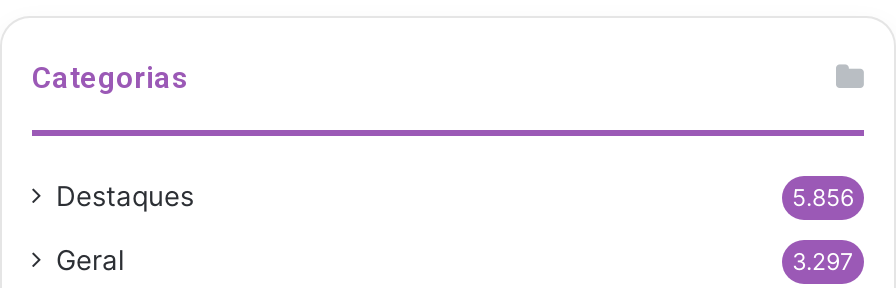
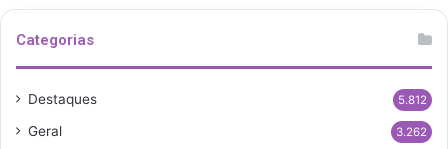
[792,183,854,211] 5.856 -> [398,93,427,107] 5.812
[792,247,854,275] 3.297 -> [396,125,427,139] 3.262

